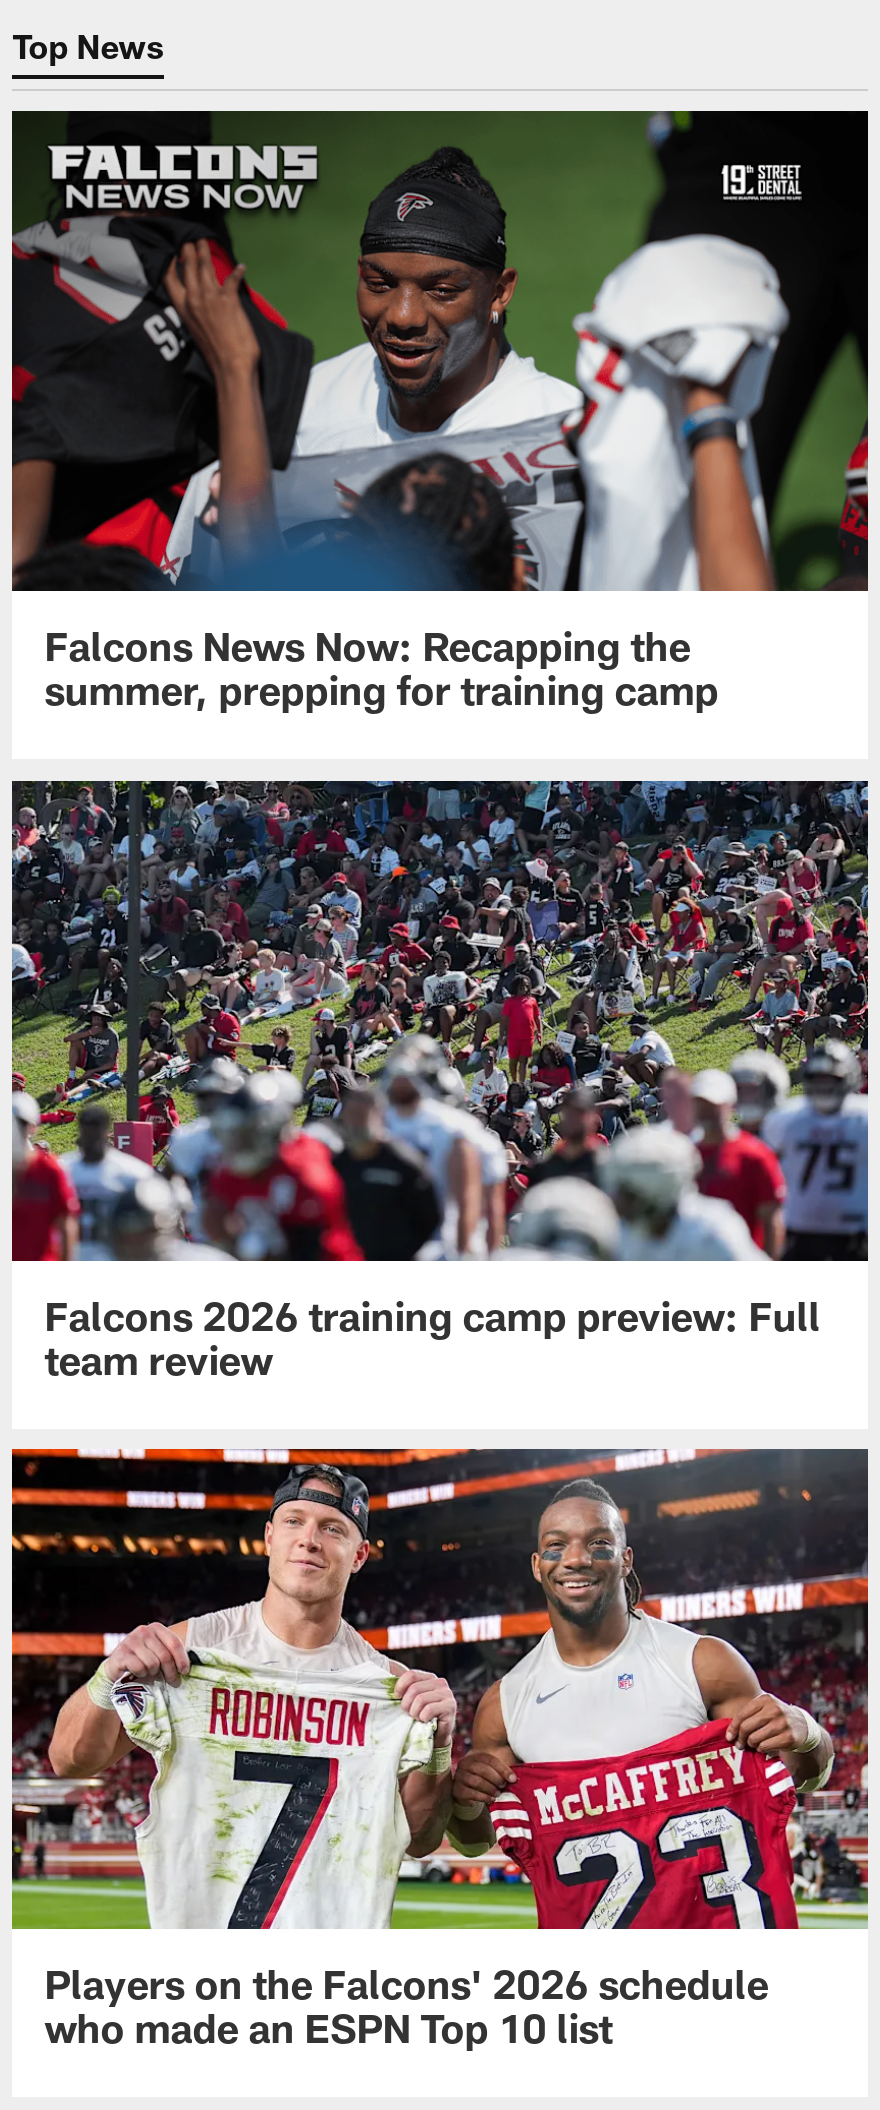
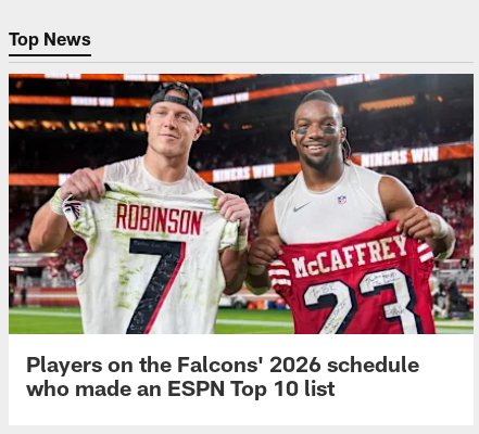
[10,109,870,713] [image] | Falcons News Now: Recapping the | summer, prepping for training camp -> none
[10,779,870,1382] [image] | Falcons 2026 training camp preview: Full | team review -> none

